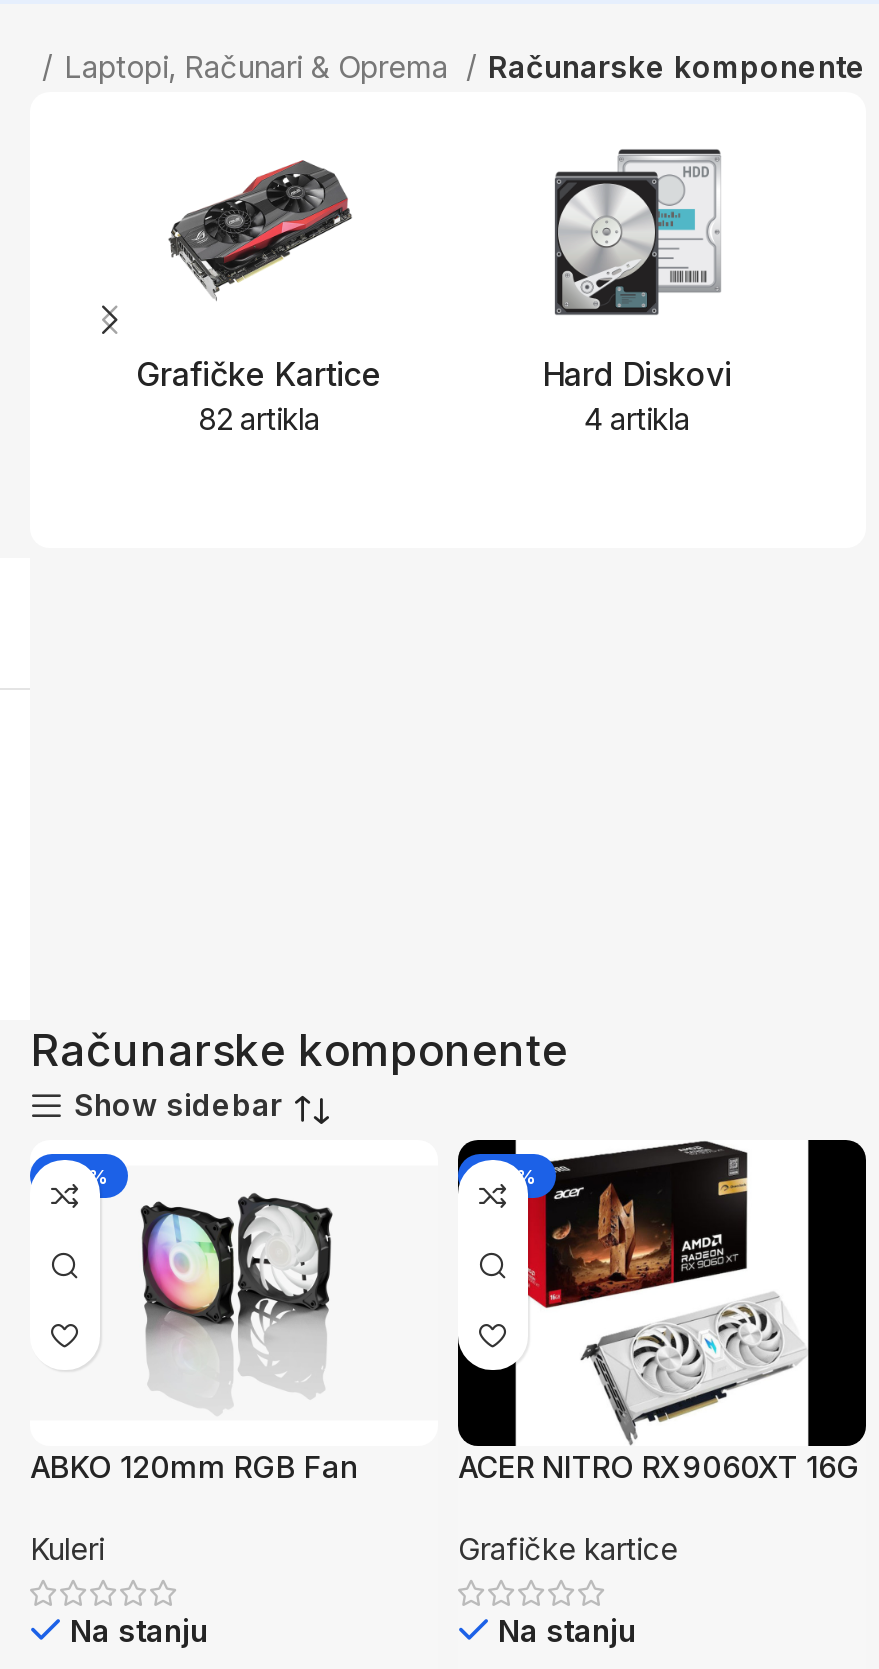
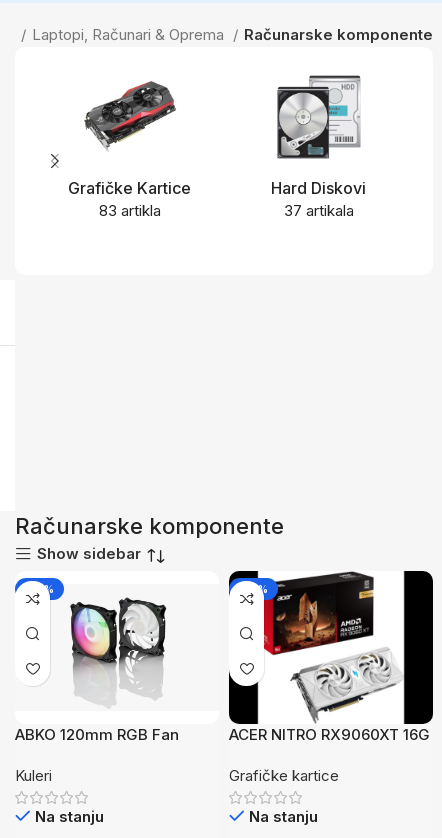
[198,400,320,438] 82 artikla -> [98,201,160,220] 83 artikla
[584,400,690,438] 4 artikla -> [283,201,353,220] 37 artikala

